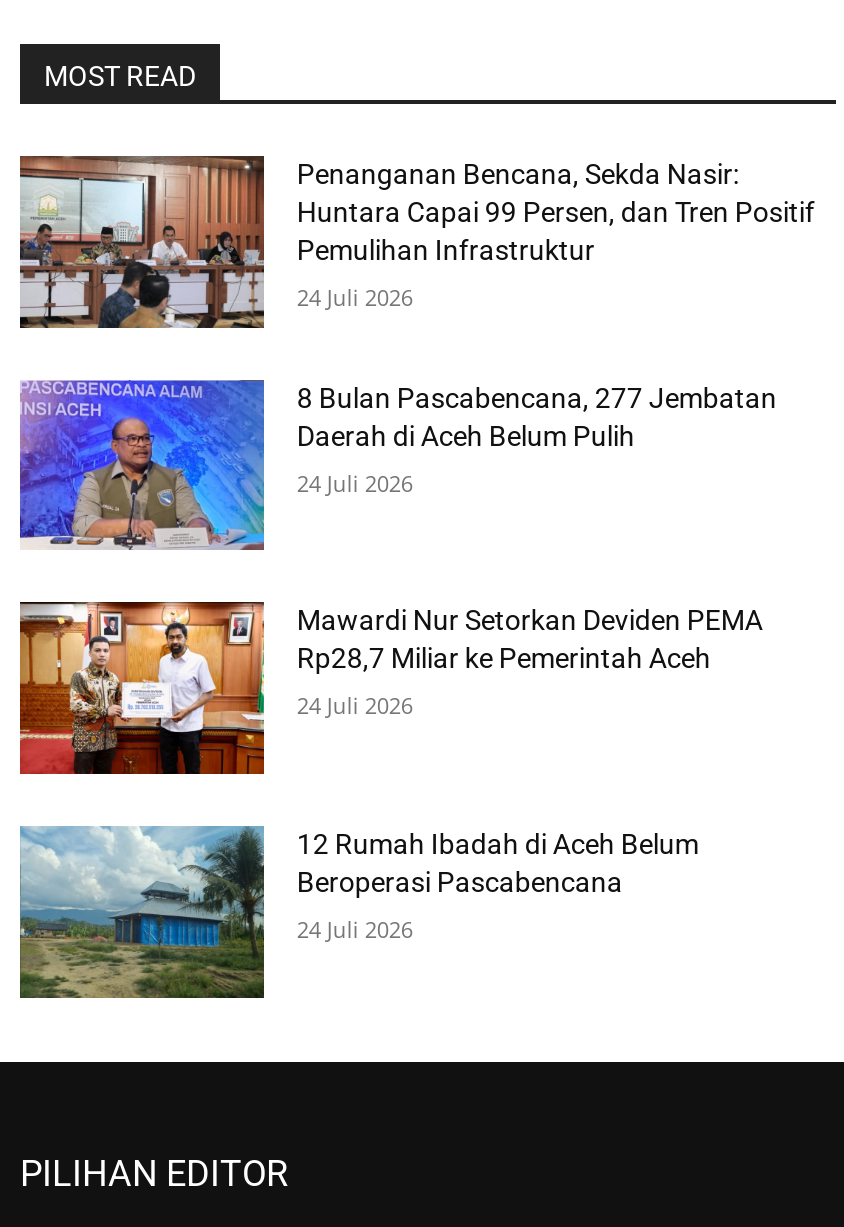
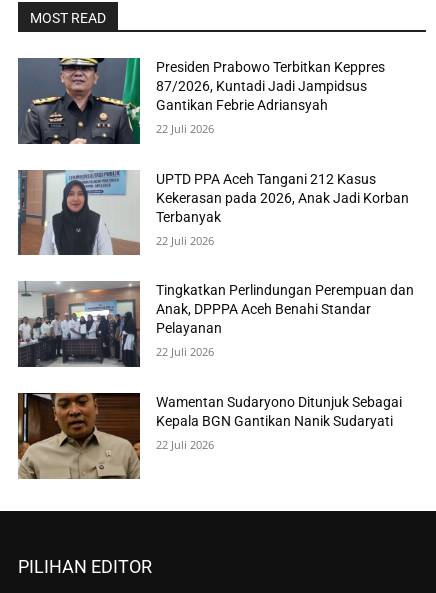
[18,154,815,330] [image] | Penanganan Bencana, Sekda Nasir: | Huntara Capai 99 Persen, dan Tren Positif | Pemulihan Infrastruktur -> [17,57,385,145] [image] | Presiden Prabowo Terbitkan Keppres | 87/2026, Kuntadi Jadi Jampidsus | Gantikan Febrie Adriansyah
[297,282,413,312] 24 Juli 2026 -> [156,121,214,136] 22 Juli 2026
[18,378,777,550] [image] | 8 Bulan Pascabencana, 277 Jembatan | Daerah di Aceh Belum Pulih -> [17,169,409,256] [image] | UPTD PPA Aceh Tangani 212 Kasus | Kekerasan pada 2026, Anak Jadi Korban | Terbanyak
[297,467,413,497] 24 Juli 2026 -> [156,233,214,248] 22 Juli 2026
[18,600,763,776] [image] | Mawardi Nur Setorkan Deviden PEMA | Rp28,7 Miliar ke Pemerintah Aceh -> [17,281,414,368] [image] | Tingkatkan Perlindungan Perempuan dan | Anak, DPPPA Aceh Benahi Standar | Pelayanan
[297,691,413,721] 24 Juli 2026 -> [156,344,214,359] 22 Juli 2026
[18,824,699,998] [image] | 12 Rumah Ibadah di Aceh Belum | Beroperasi Pascabencana -> [17,392,402,480] [image] | Wamentan Sudaryono Ditunjuk Sebagai | Kepala BGN Gantikan Nanik Sudaryati
[297,914,413,944] 24 Juli 2026 -> [156,437,214,452] 22 Juli 2026

